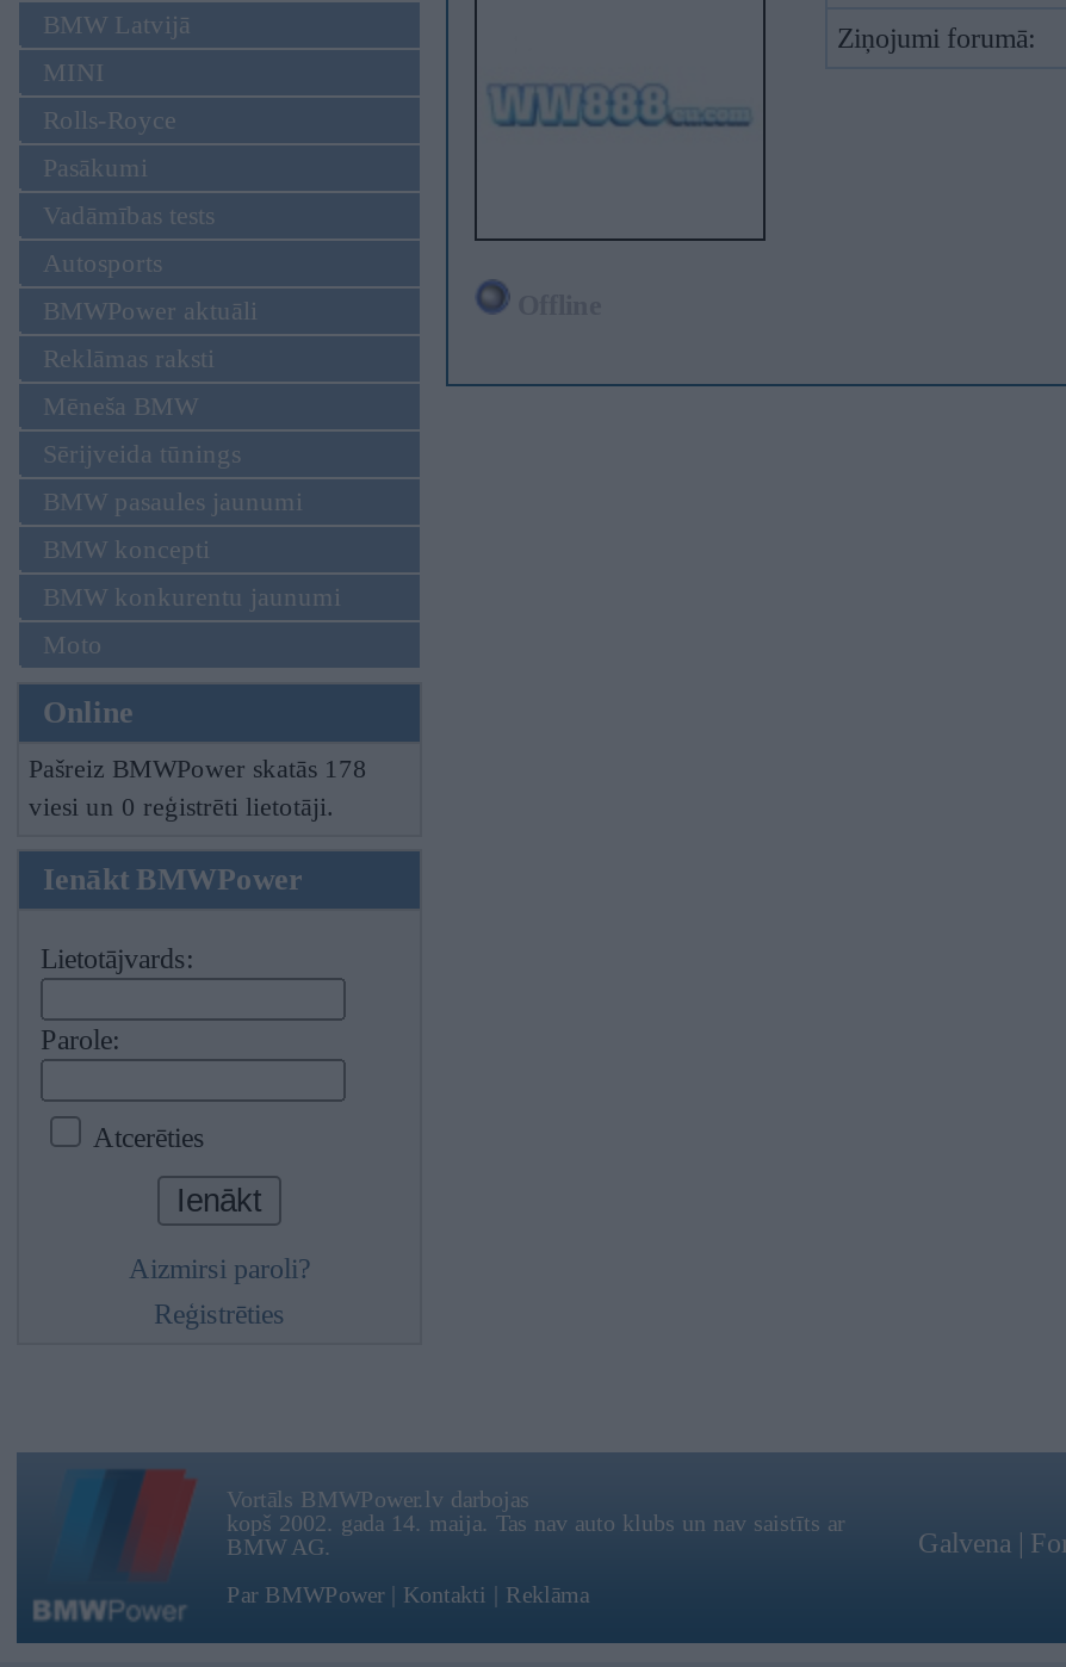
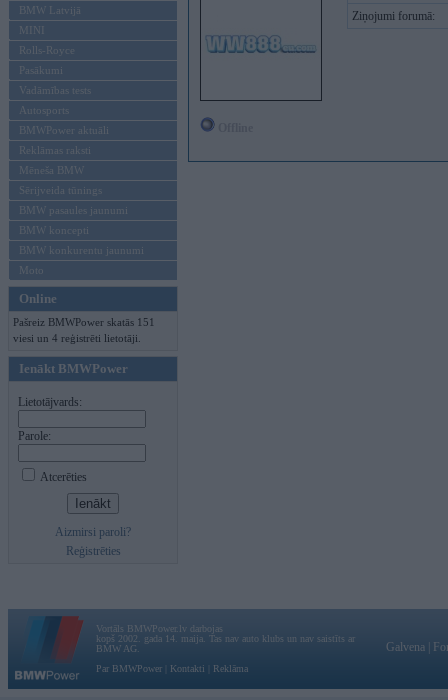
[29,754,367,782] Pašreiz BMWPower skatās 178 -> [13,316,155,328] Pašreiz BMWPower skatās 151
[29,792,334,820] viesi un 0 reģistrēti lietotāji. -> [13,332,141,344] viesi un 4 reģistrēti lietotāji.

